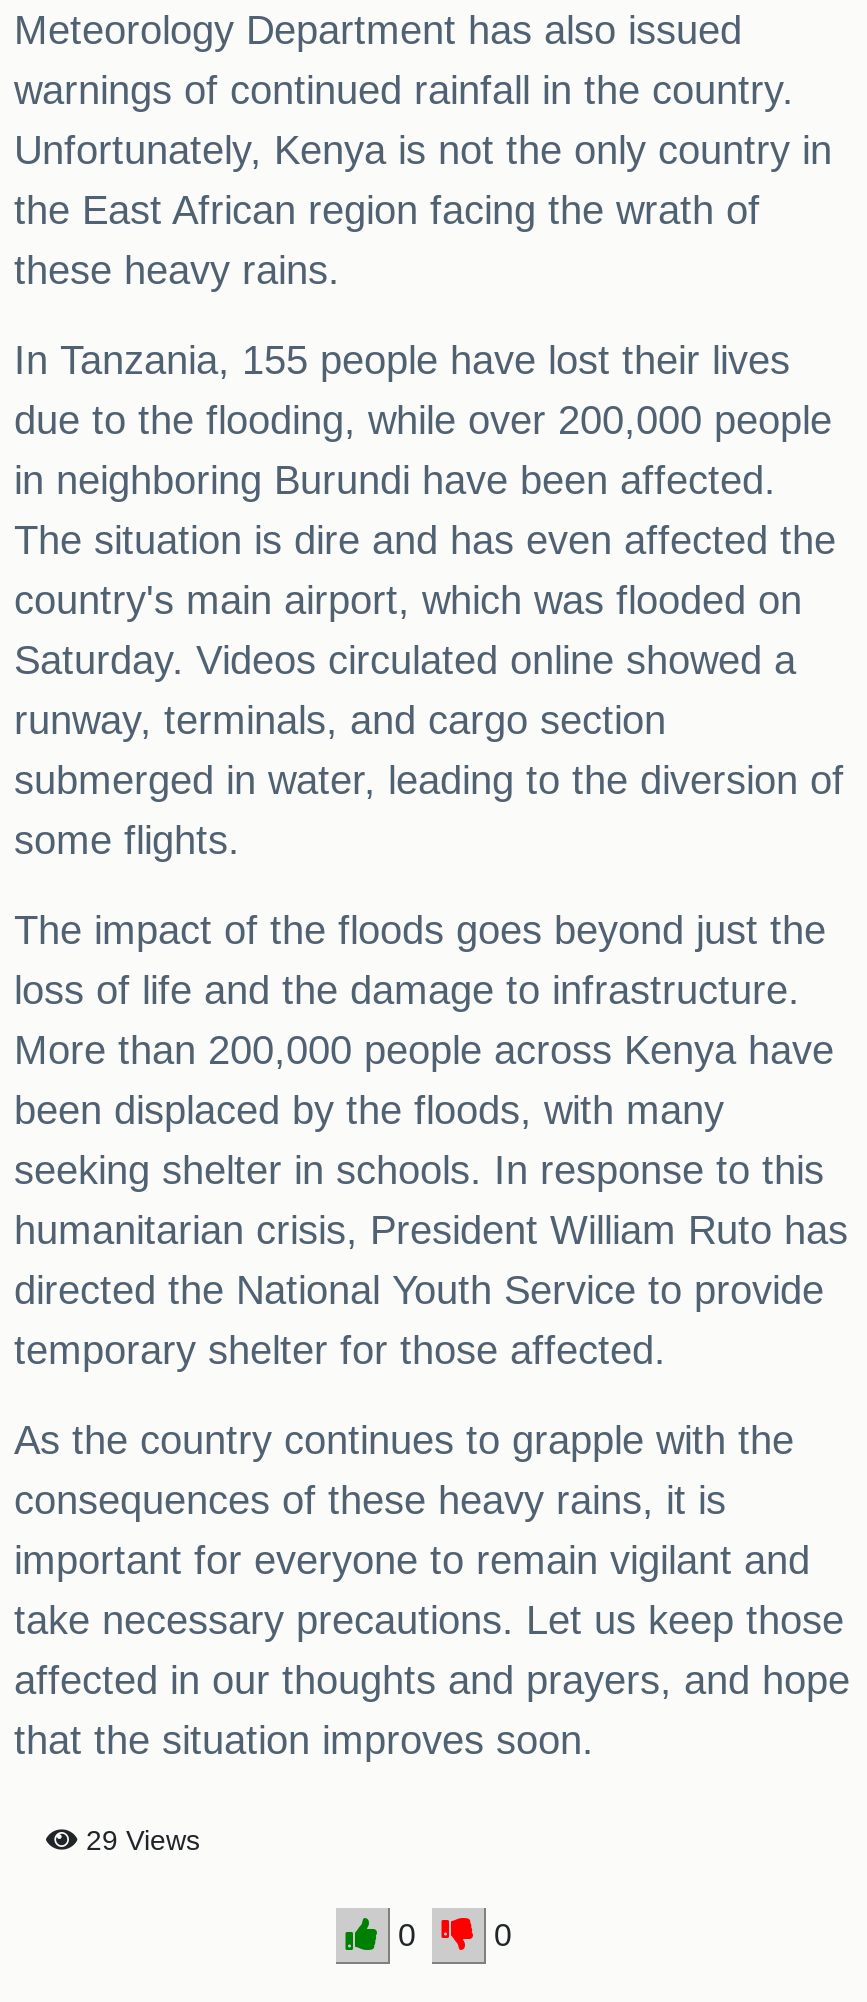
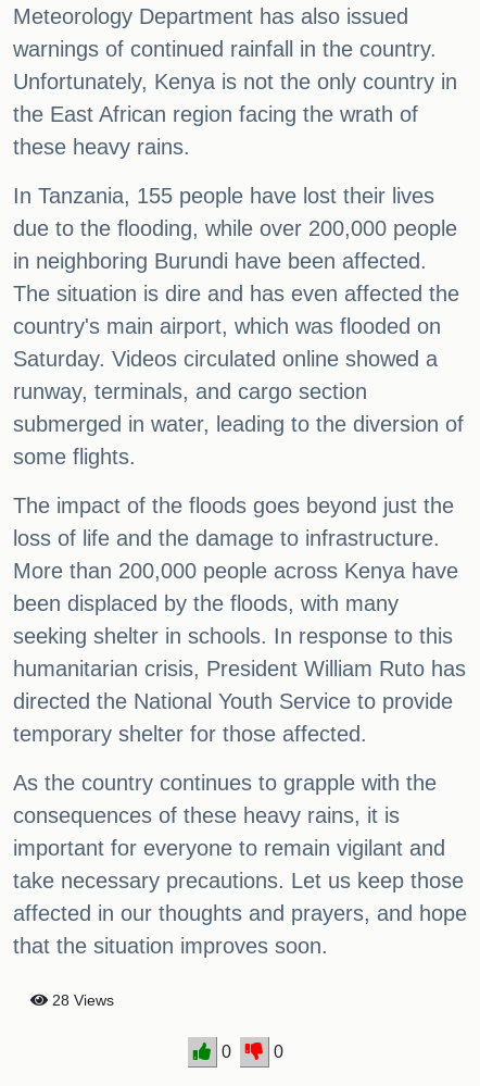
[78,1825,200,1857] 29 Views -> [48,992,114,1009] 28 Views

